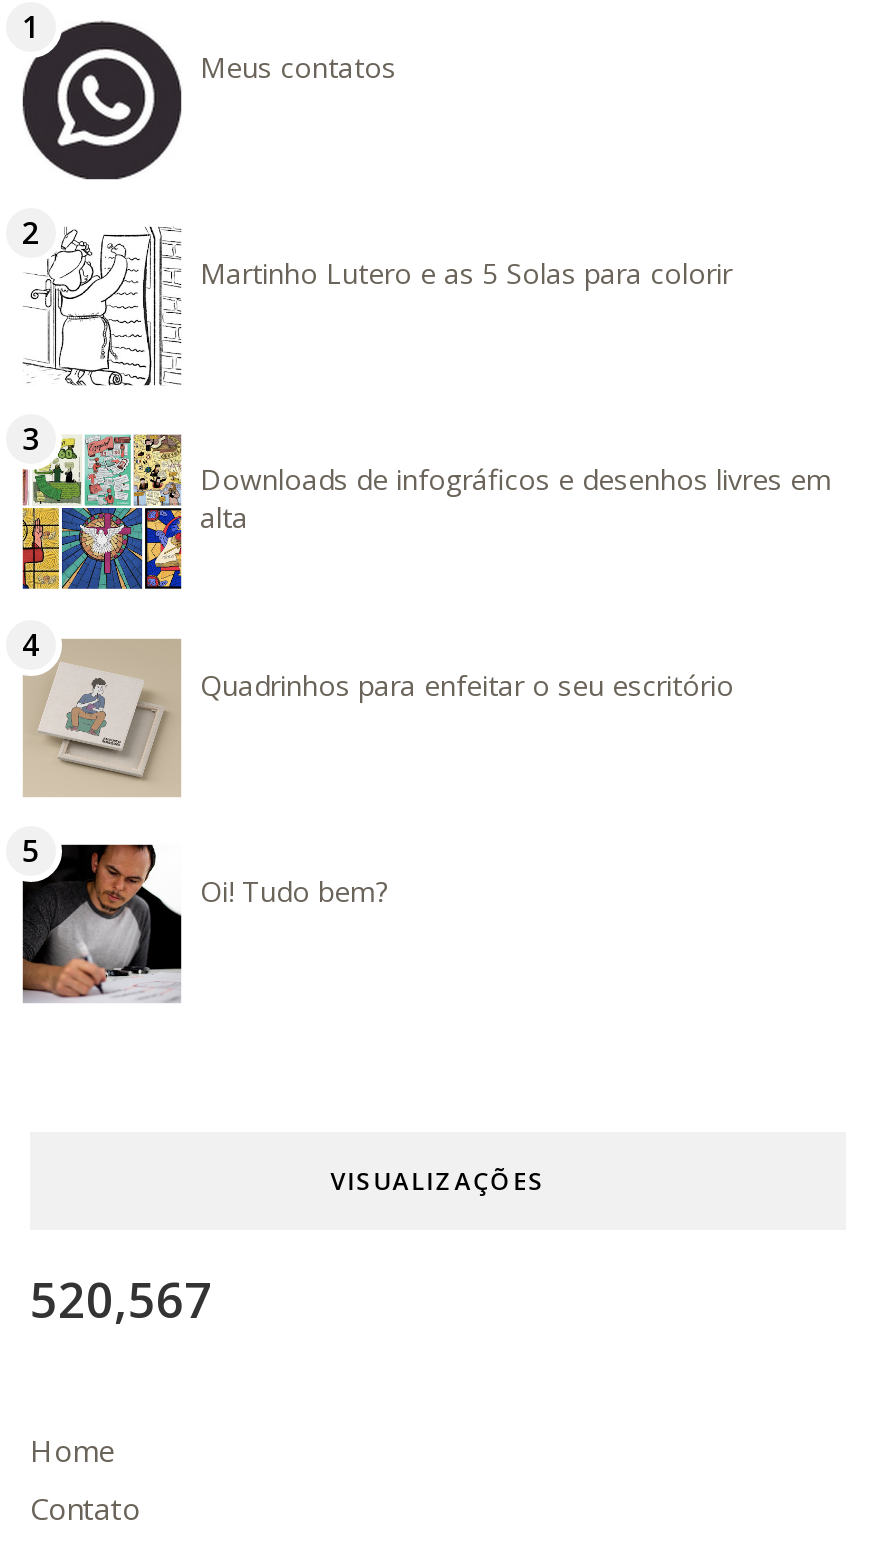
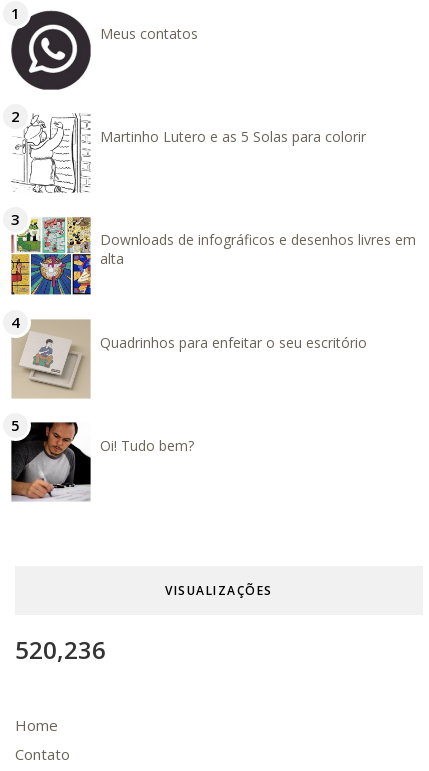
[30,1267,212,1333] 520,567 -> [15,633,106,666] 520,236

